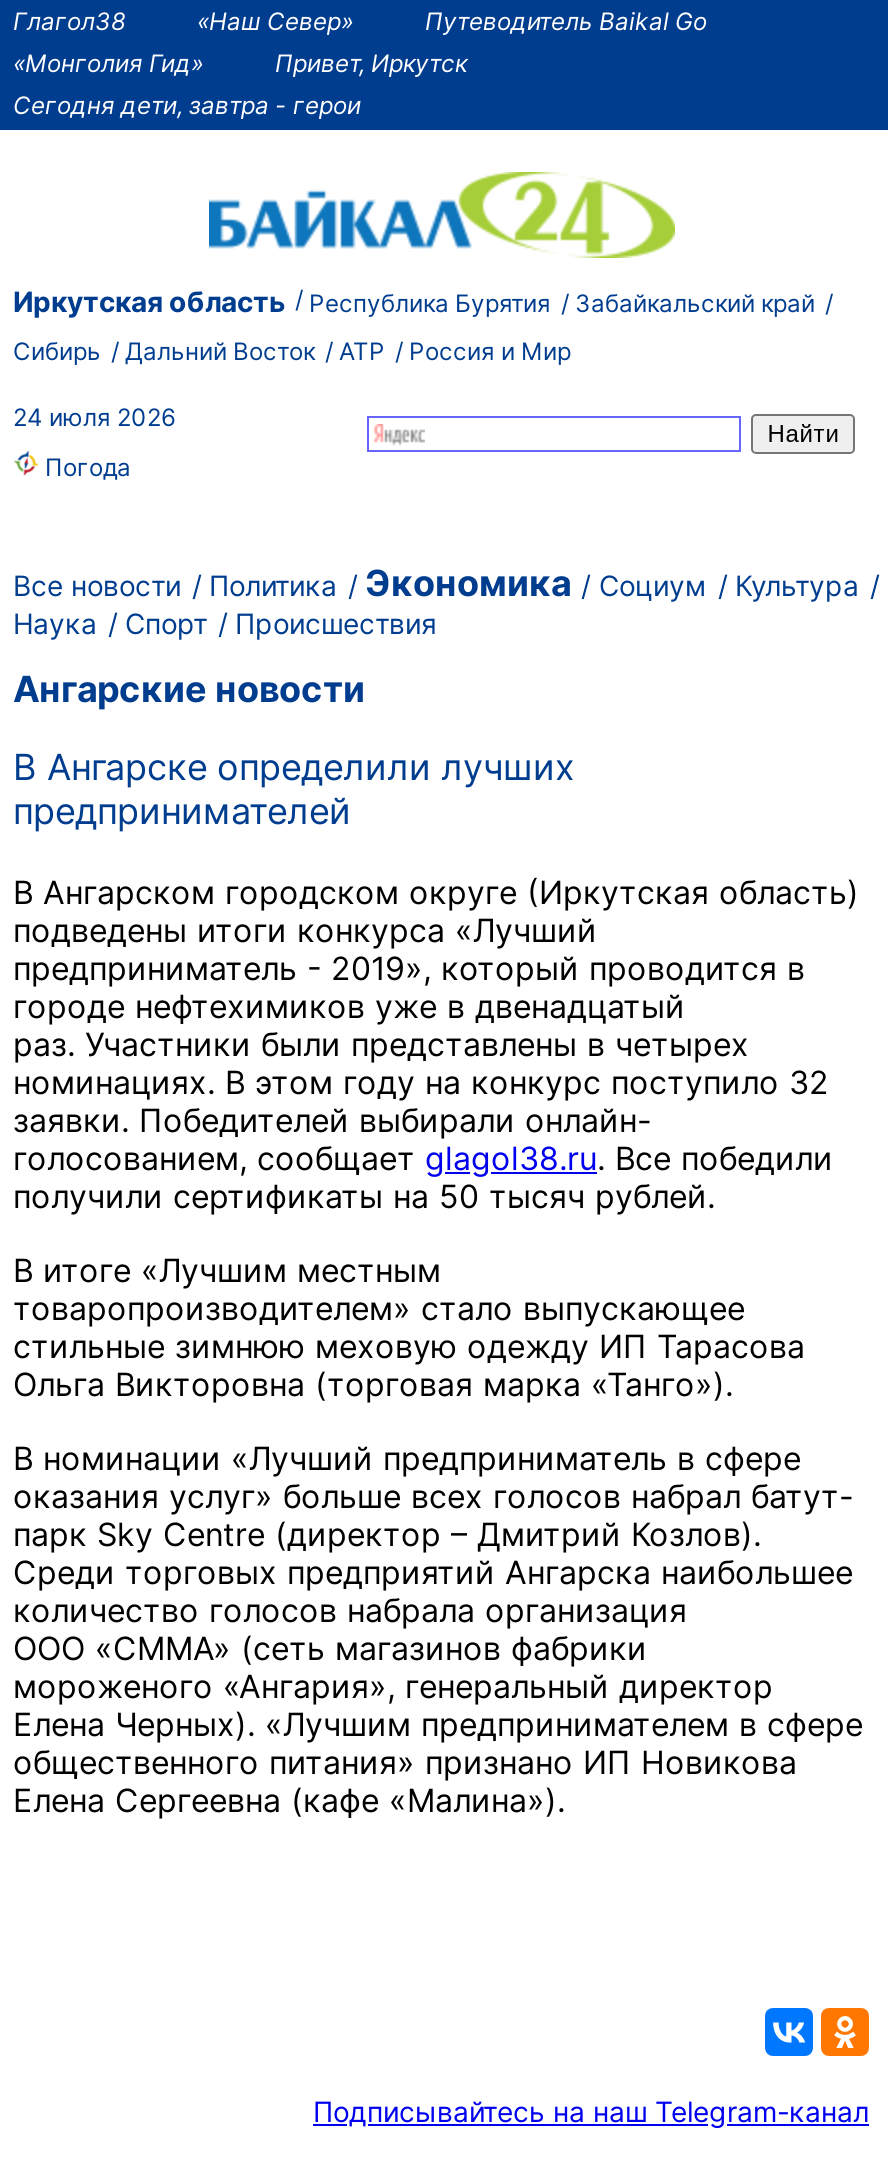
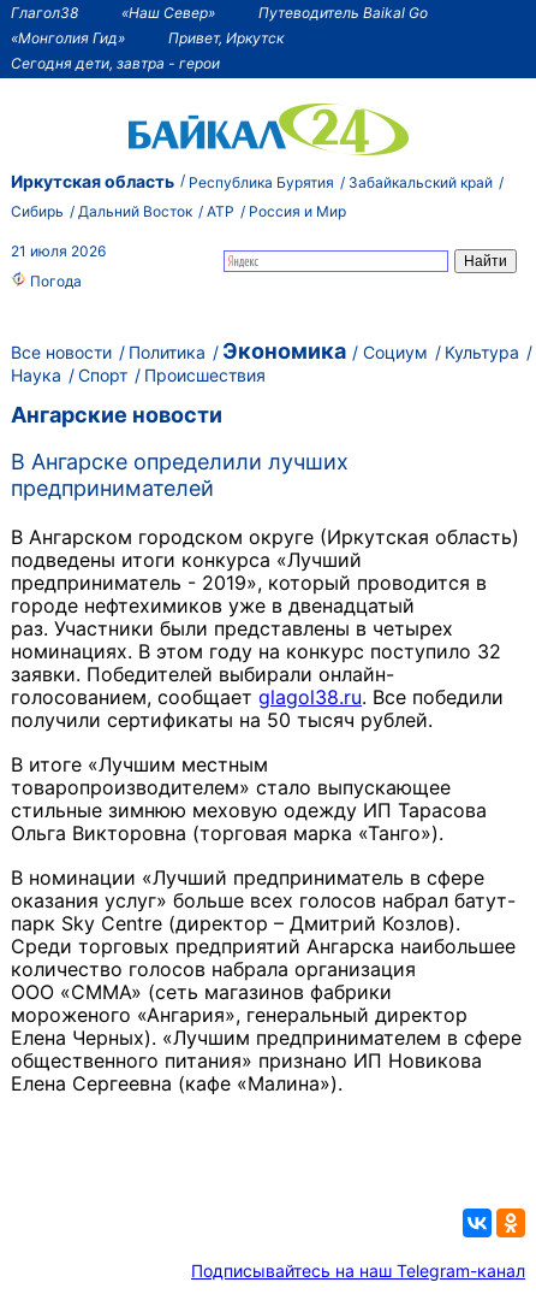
[13,402,175,432] 24 июля 2026 -> [11,242,106,260] 21 июля 2026

